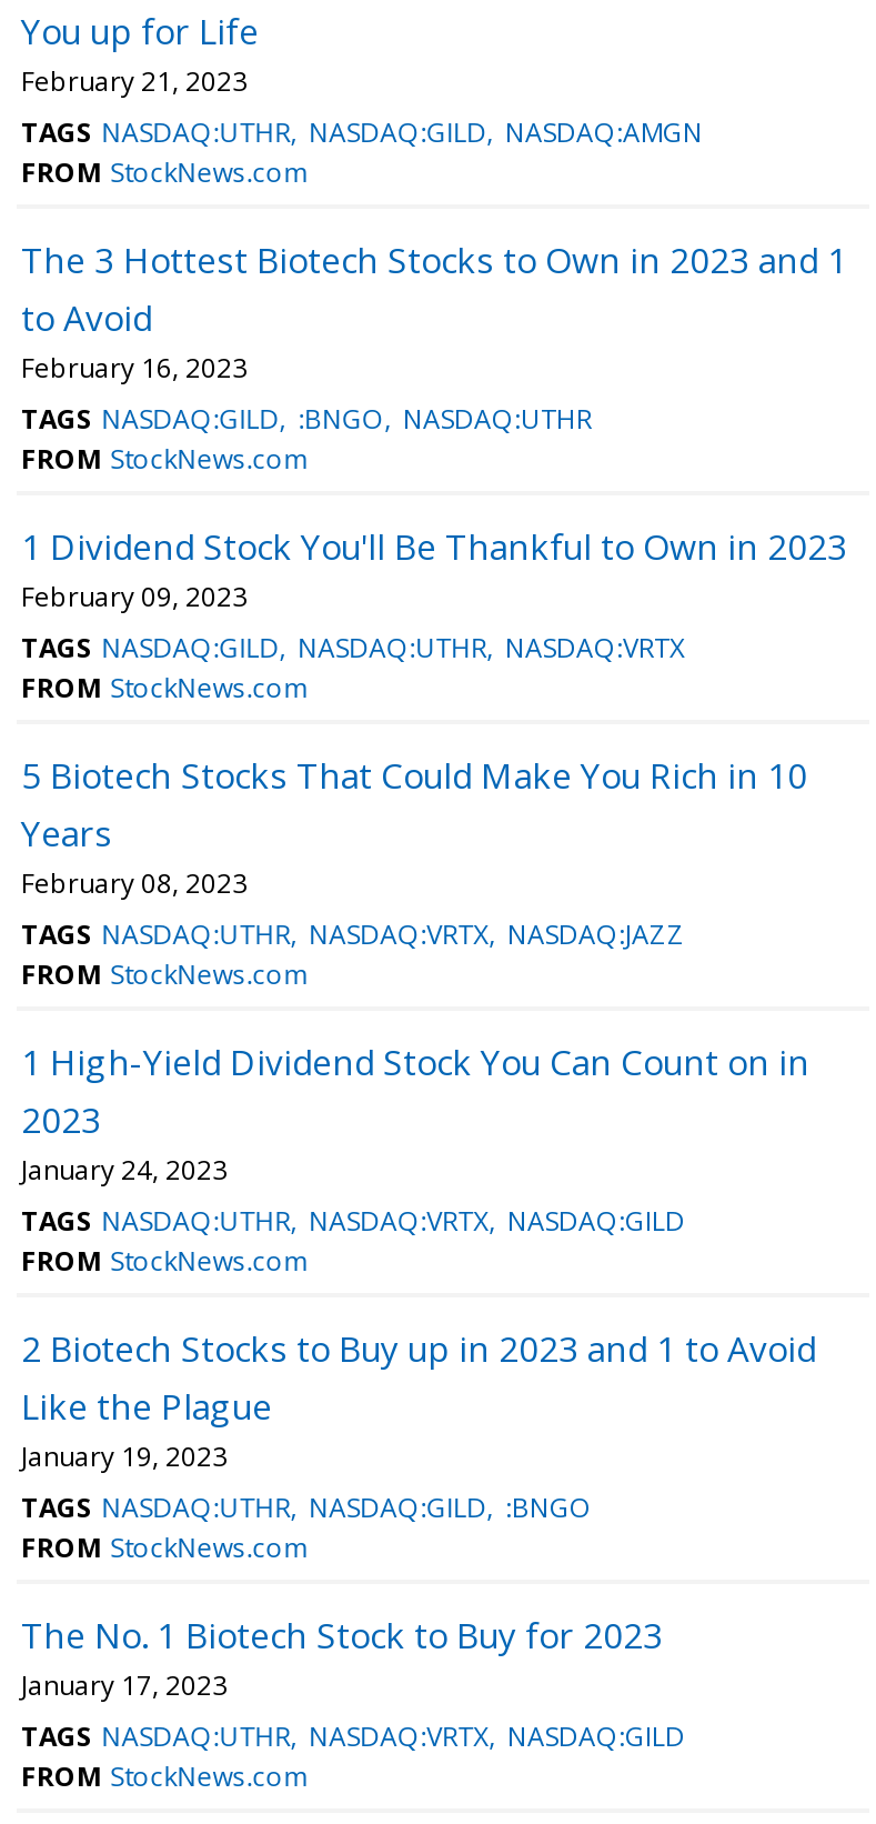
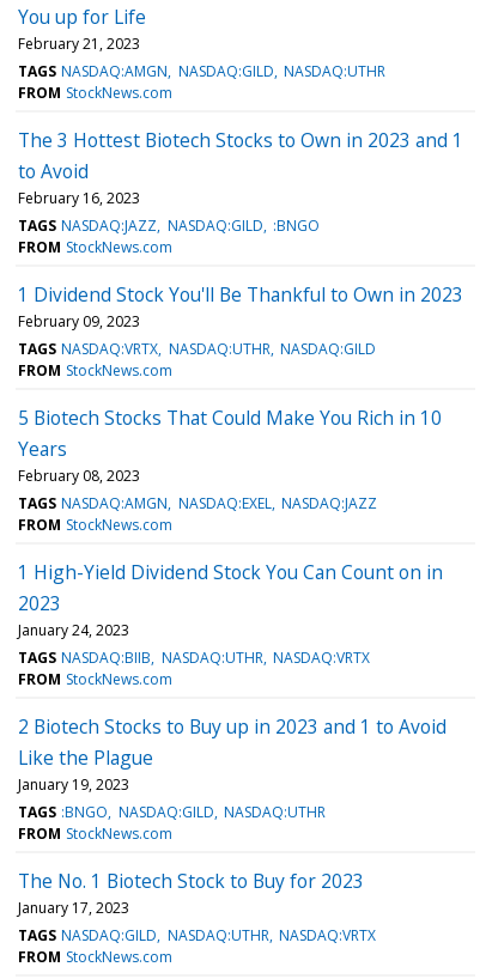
[21,113,703,151] TAGS NASDAQ:UTHR NASDAQ:GILD NASDAQ:AMGN -> [18,61,385,81] TAGS NASDAQ:AMGN NASDAQ:GILD NASDAQ:UTHR
[21,399,592,437] TAGS NASDAQ:GILD :BNGO NASDAQ:UTHR -> [18,215,320,236] TAGS NASDAQ:JAZZ NASDAQ:GILD :BNGO
moved [21,628,685,666] -> [18,925,376,945]: TAGS NASDAQ:GILD NASDAQ:UTHR NASDAQ:VRTX
none -> [18,338,376,359] TAGS NASDAQ:VRTX NASDAQ:UTHR NASDAQ:GILD
[21,915,685,953] TAGS NASDAQ:UTHR NASDAQ:VRTX NASDAQ:JAZZ -> [18,493,377,513] TAGS NASDAQ:AMGN NASDAQ:EXEL NASDAQ:JAZZ
[21,1201,685,1239] TAGS NASDAQ:UTHR NASDAQ:VRTX NASDAQ:GILD -> [18,647,370,668] TAGS NASDAQ:BIIB NASDAQ:UTHR NASDAQ:VRTX
[21,1488,592,1526] TAGS NASDAQ:UTHR NASDAQ:GILD :BNGO -> [18,802,325,822] TAGS :BNGO NASDAQ:GILD NASDAQ:UTHR
[21,1717,685,1755] TAGS NASDAQ:UTHR NASDAQ:VRTX NASDAQ:GILD -> none

